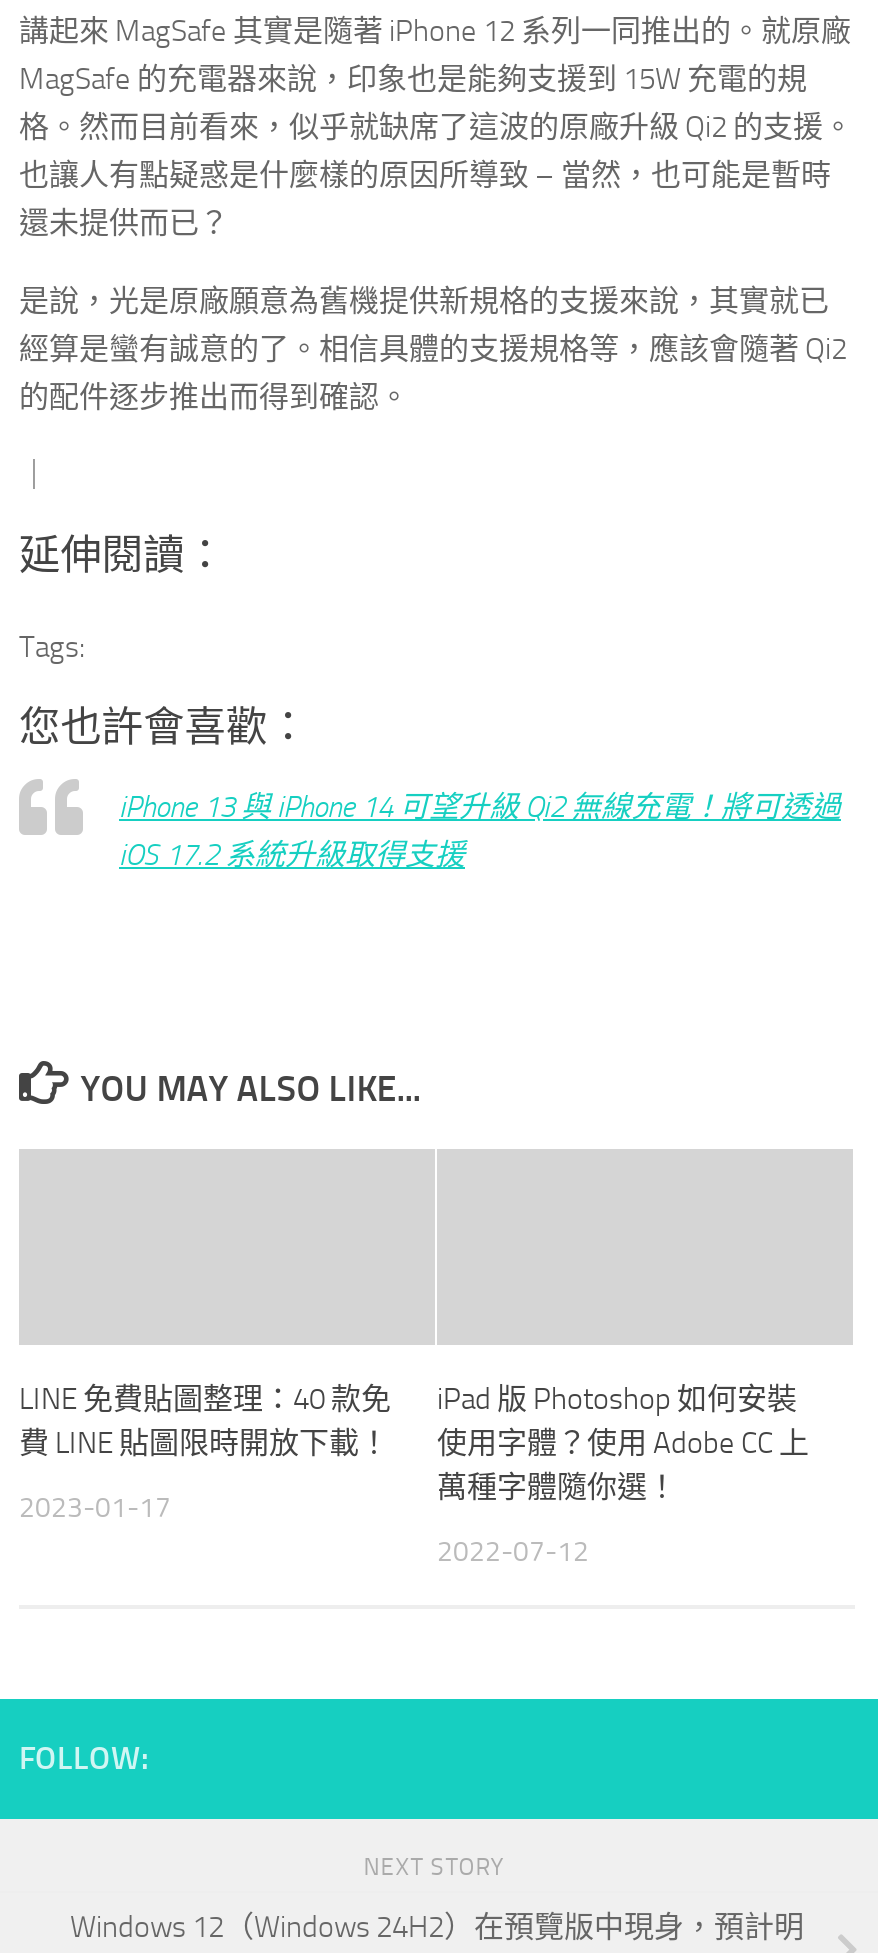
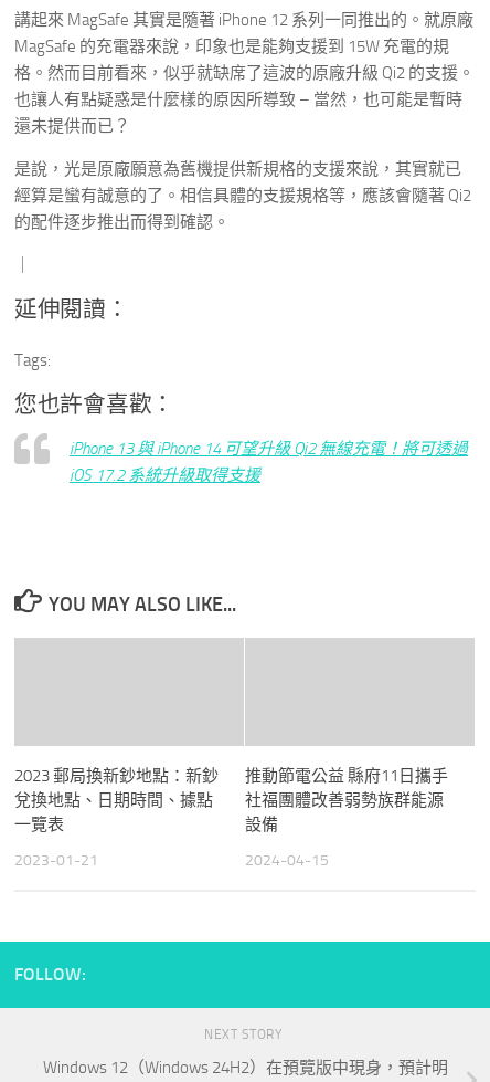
[19,1380,391,1460] LINE 免費貼圖整理：40 款免 | 費 LINE 貼圖限時開放下載！ -> [14,765,219,834] 2023 郵局換新鈔地點：新鈔 | 兌換地點、日期時間、據點 | 一覽表
[437,1380,809,1504] iPad 版 Photoshop 如何安裝 | 使用字體？使用 Adobe CC 上 | 萬種字體隨你選！ -> [245,765,448,834] 推動節電公益 縣府11日攜手 | 社福團體改善弱勢族群能源 | 設備
[19,1490,171,1524] 2023-01-17 -> [14,851,98,869] 2023-01-21
[437,1534,589,1568] 2022-07-12 -> [245,851,329,869] 2024-04-15

